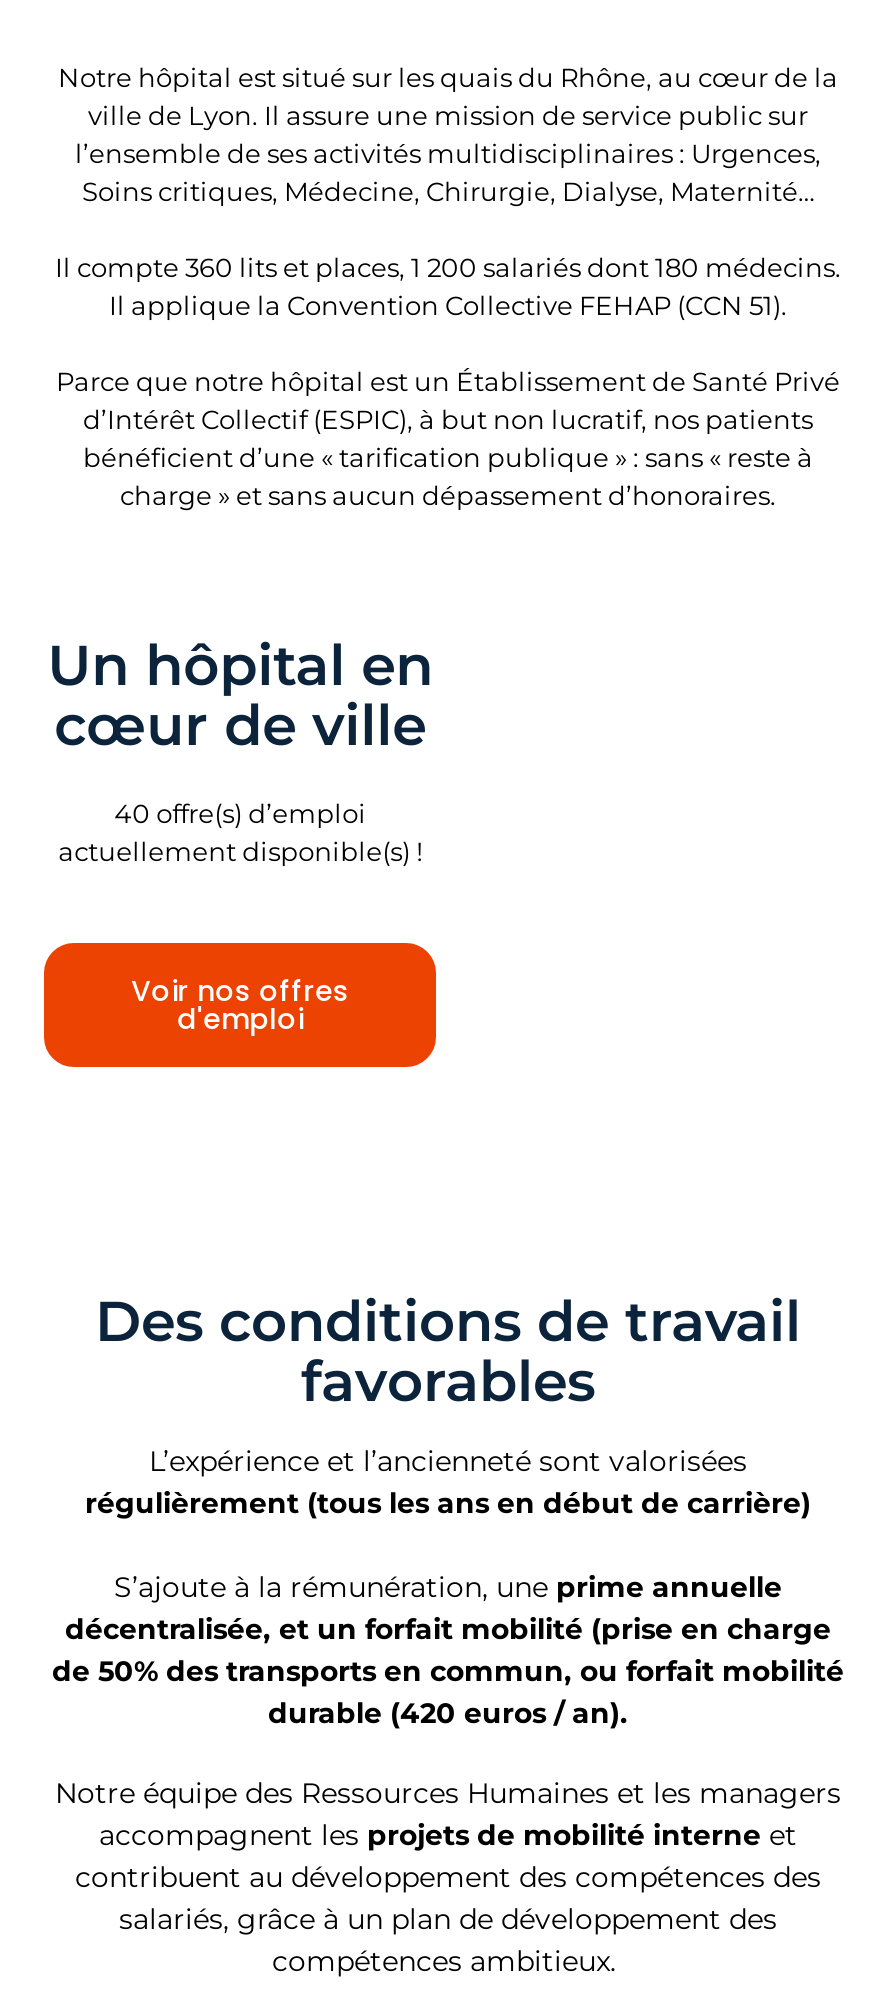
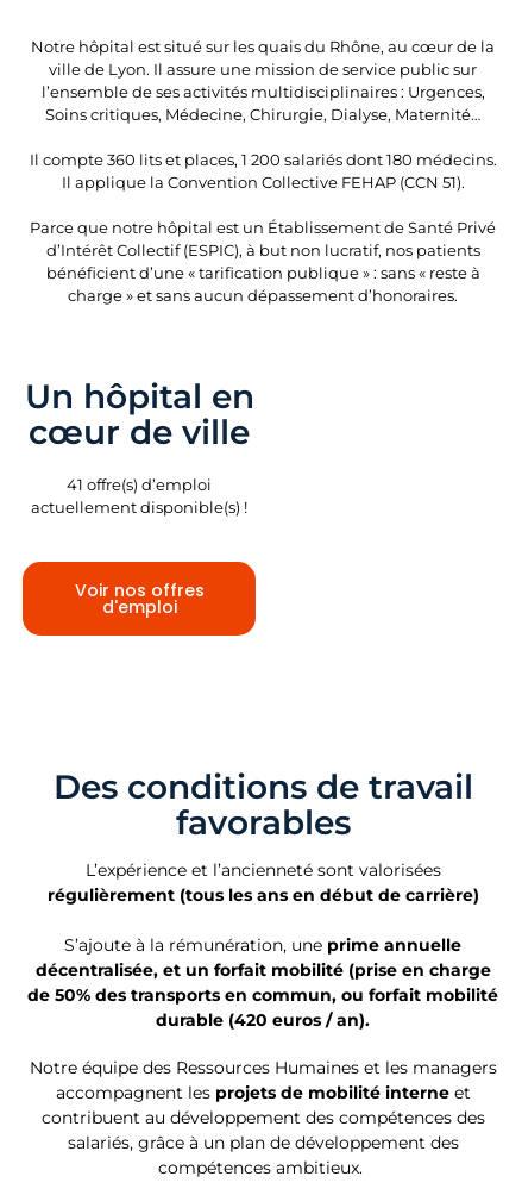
[114,798,366,830] 40 offre(s) d’emploi -> [67,475,212,495] 41 offre(s) d’emploi

